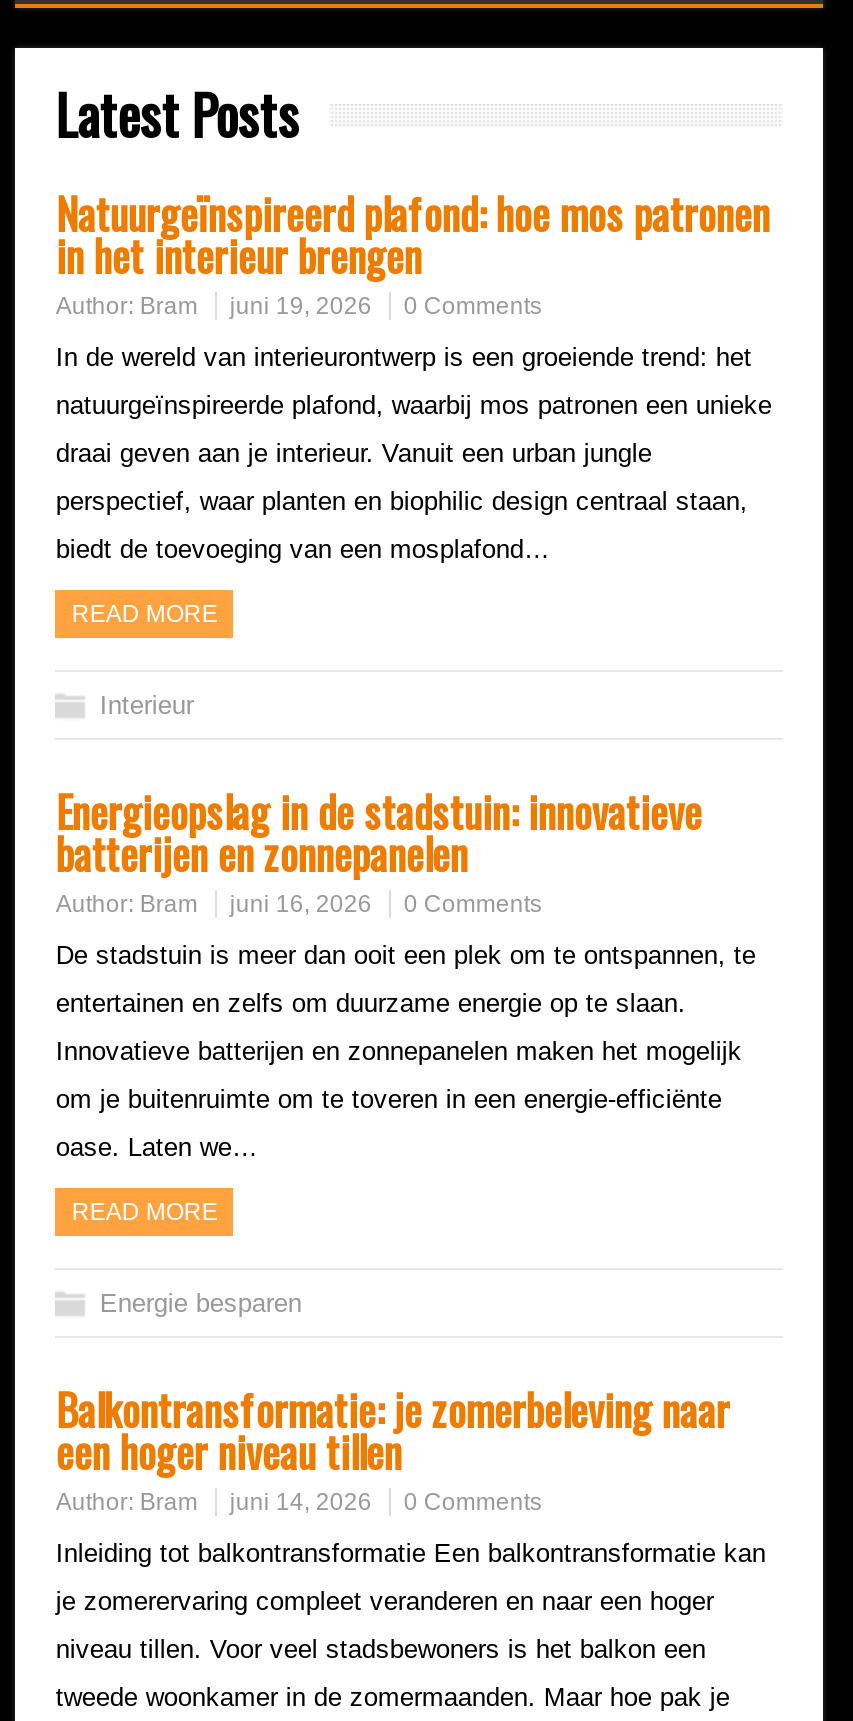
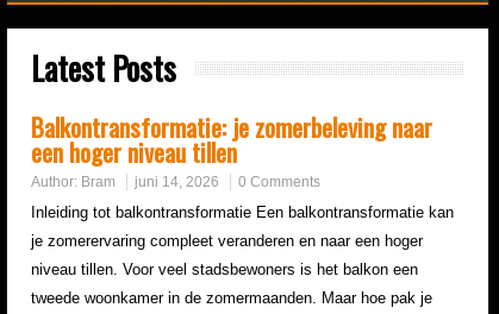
[56,182,772,1318] Natuurgeïnspireerd plafond: hoe mos patronen | in het interieur brengen | Author: Bram | juni 19, 2026 | 0 Comments | In de wereld van interieurontwerp is een groeiende trend: het | natuurgeïnspireerde plafond, waarbij mos patronen een unieke | draai geven aan je interieur. Vanuit een urban jungle | perspectief, waar planten en biophilic design centraal staan, | biedt de toevoeging van een mosplafond… | READ MORE | Interieur | Energieopslag in de stadstuin: innovatieve | batterijen en zonnepanelen | Author: Bram | juni 16, 2026 | 0 Comments | De stadstuin is meer dan ooit een plek om te ontspannen, te | entertainen en zelfs om duurzame energie op te slaan. | Innovatieve batterijen en zonnepanelen maken het mogelijk | om je buitenruimte om te toveren in een energie-efficiënte | oase. Laten we… | READ MORE | Energie besparen -> none

